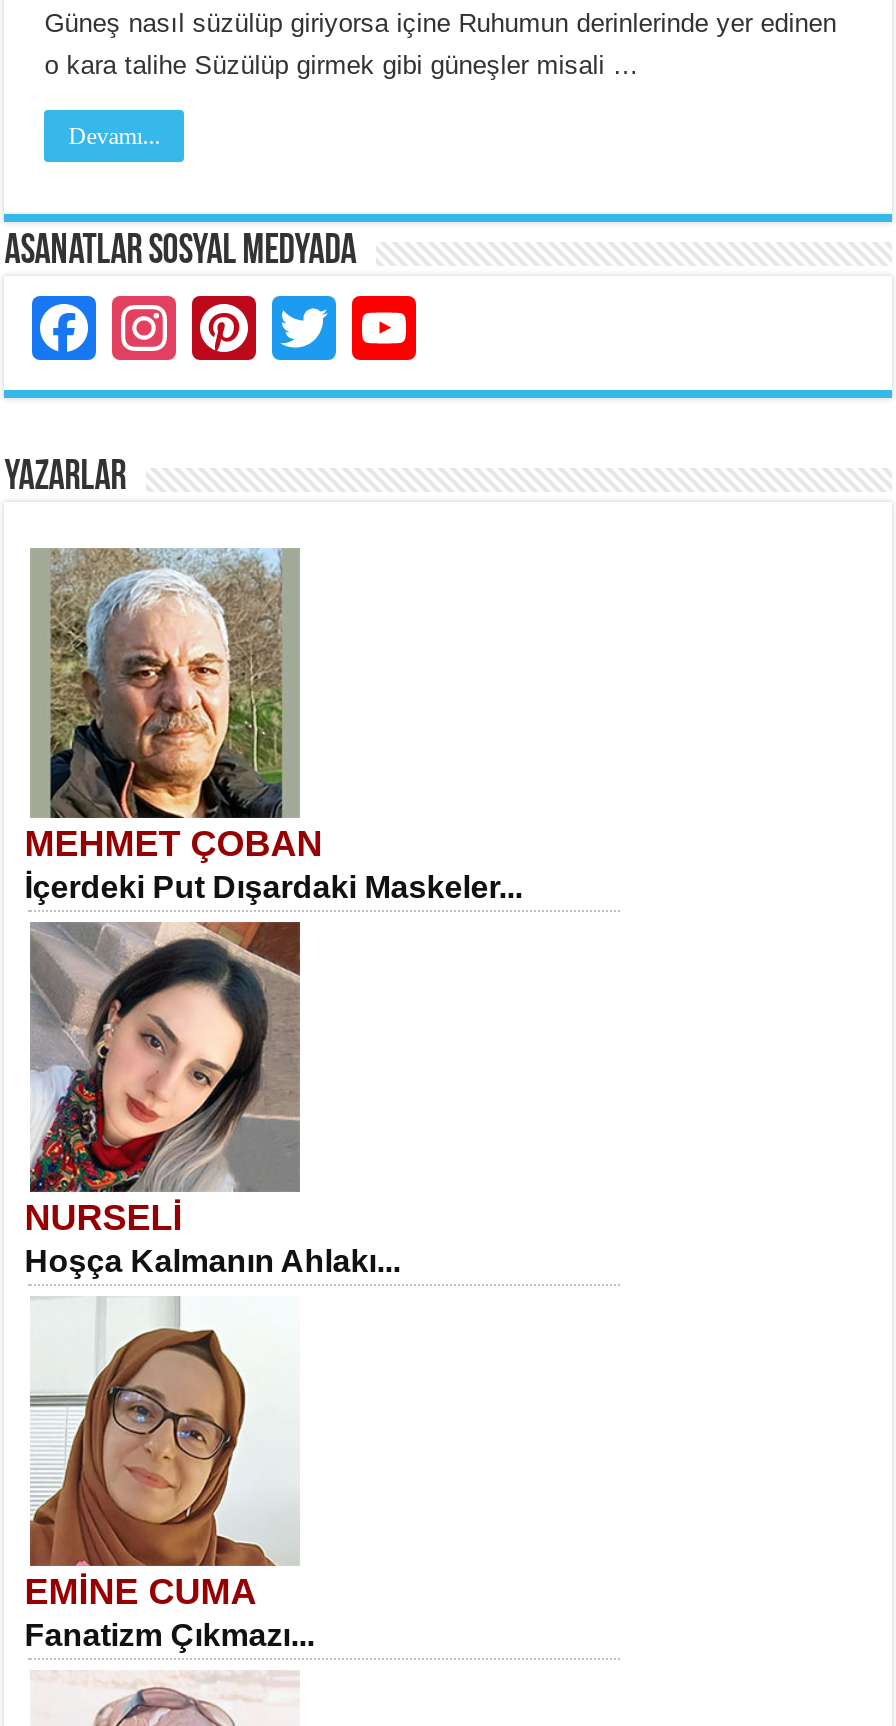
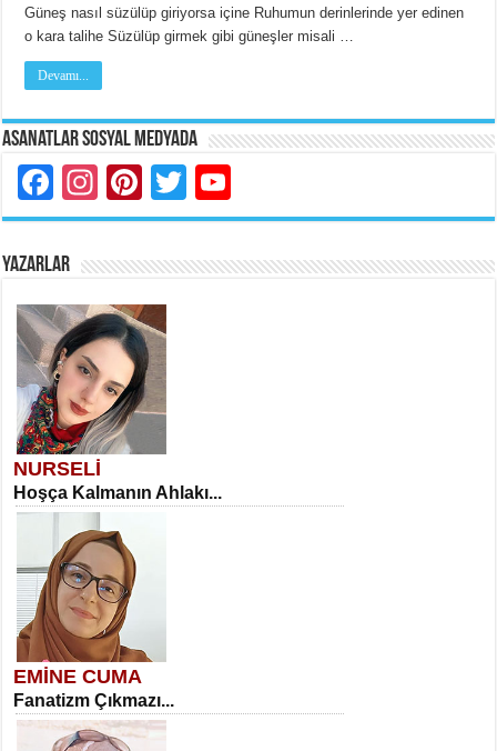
[24,548,522,904] [image] | MEHMET ÇOBAN | İçerdeki Put Dışardaki Maskeler... -> none

